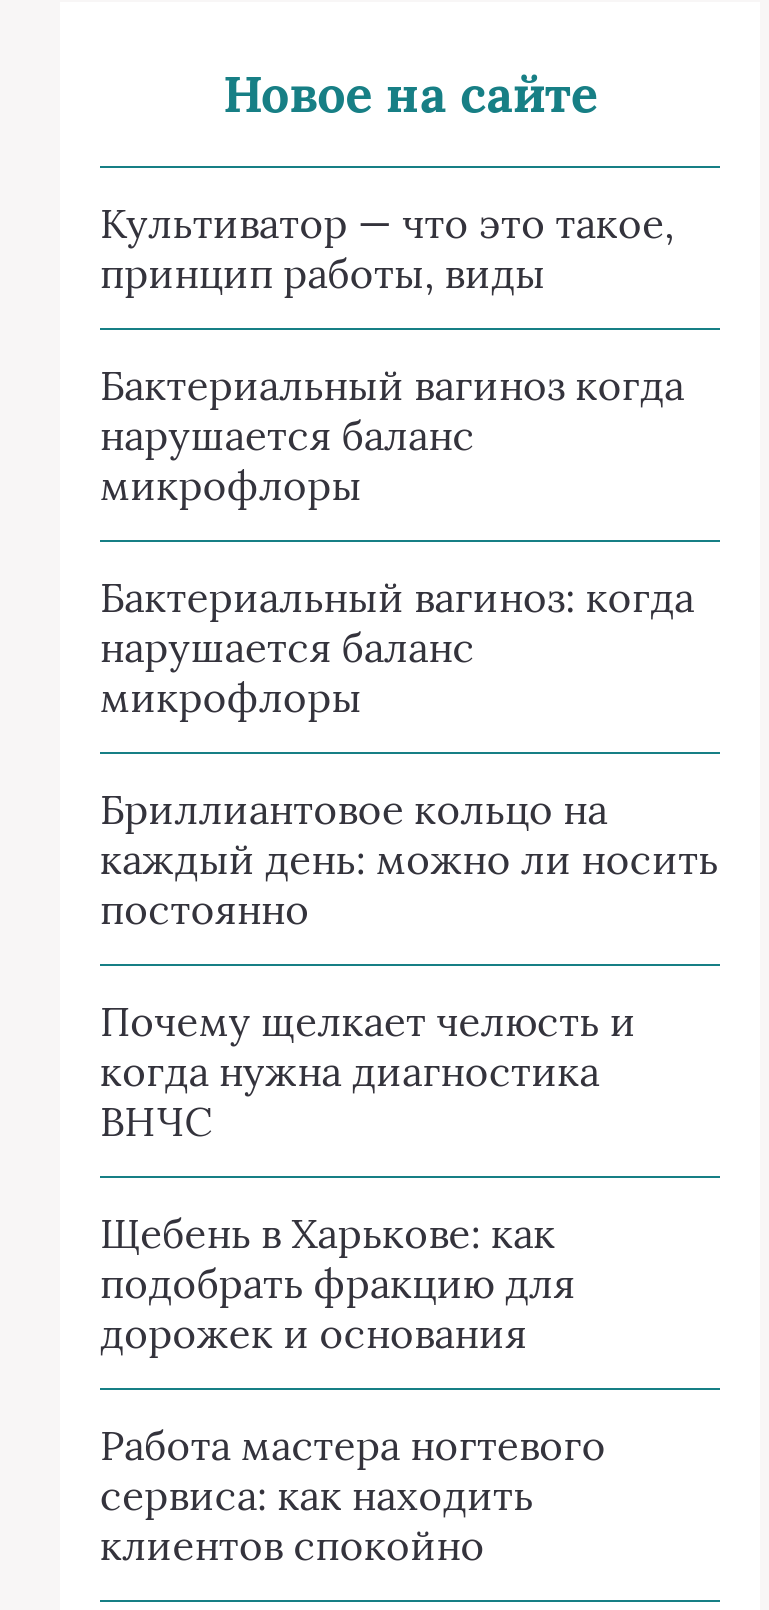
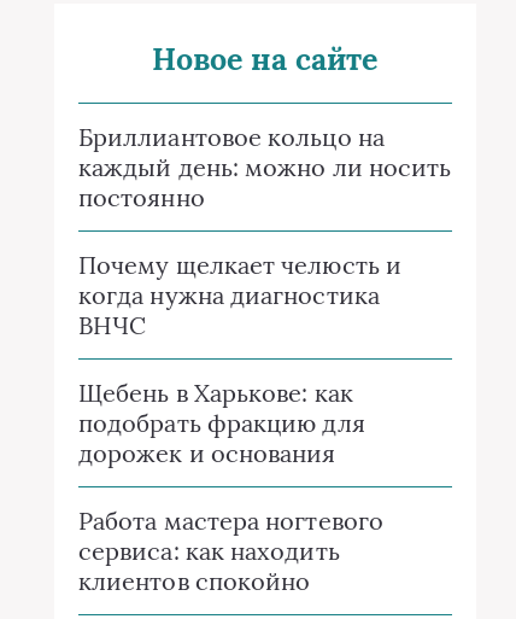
[100,199,694,723] Культиватор — что это такое, | принцип работы, виды | Бактериальный вагиноз когда | нарушается баланс | микрофлоры | Бактериальный вагиноз: когда | нарушается баланс | микрофлоры -> none

